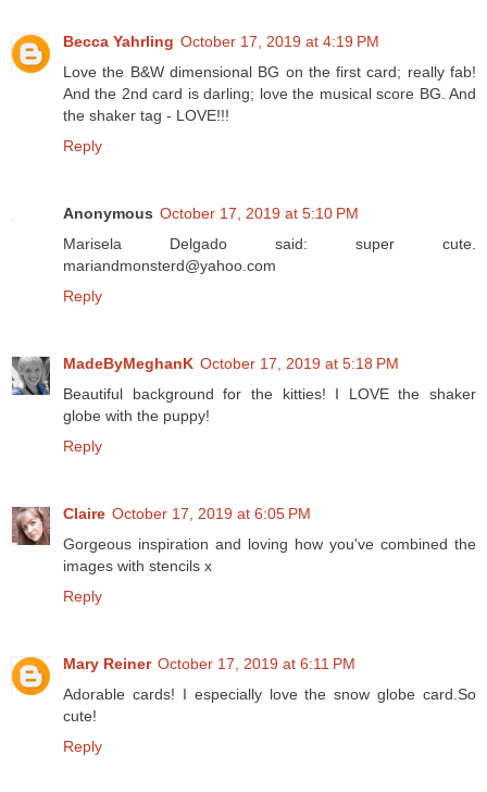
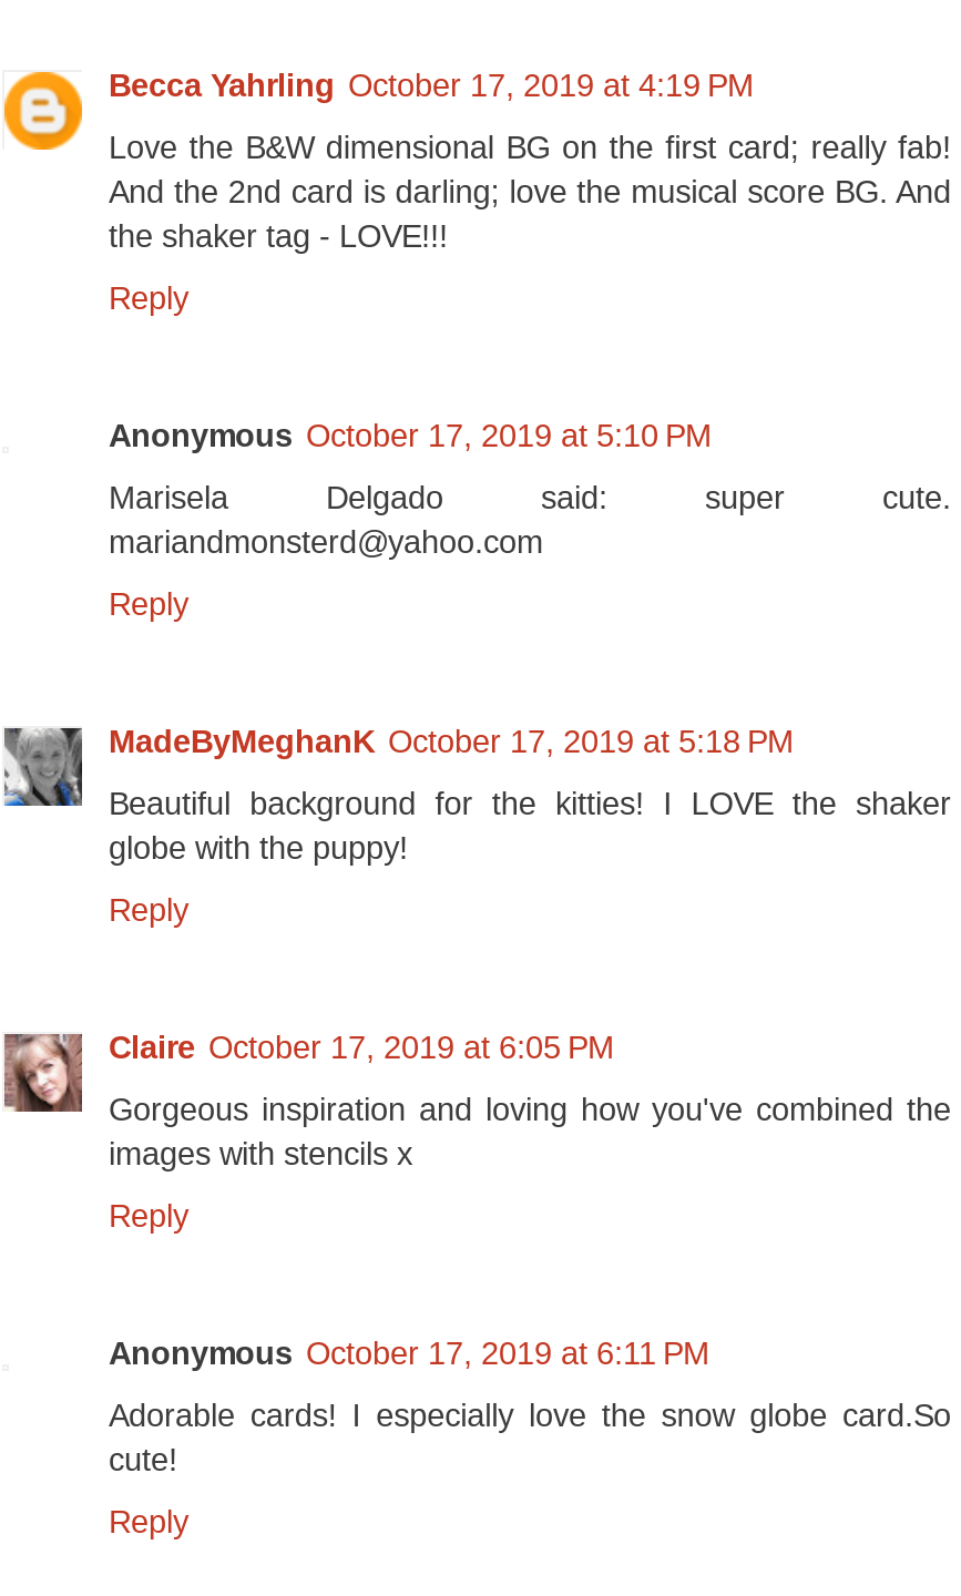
[10,655,51,696] [image] -> none
[63,655,355,672] Mary Reiner October 17, 2019 at 6:11 PM -> [109,1336,709,1371] Anonymous October 17, 2019 at 6:11 PM

